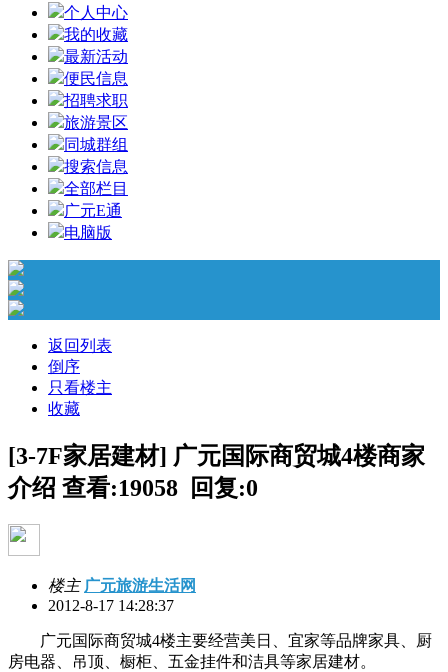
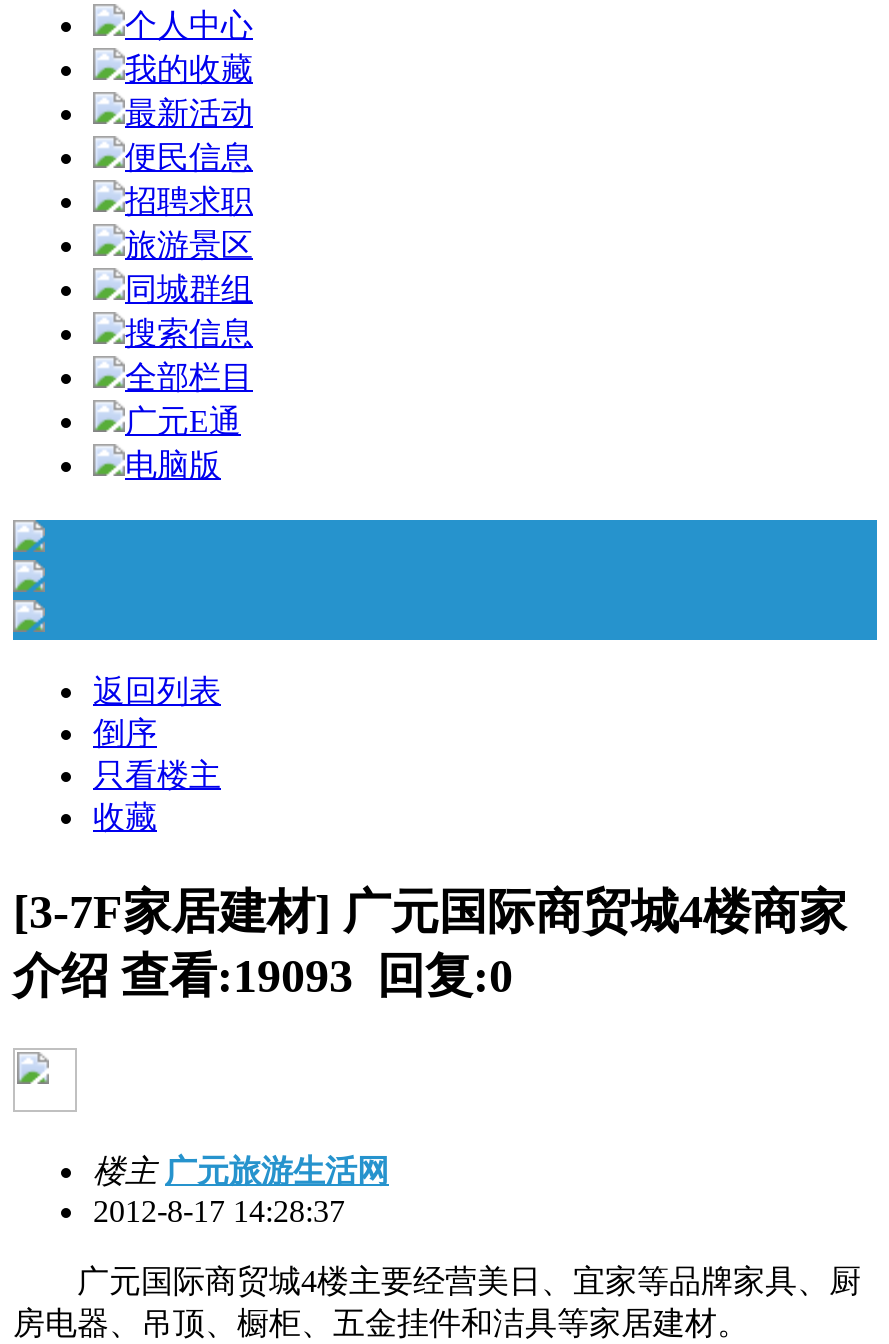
[8,475,258,501] 介绍查看:19058 回复:0 -> [13,950,513,1002] 介绍查看:19093 回复:0

